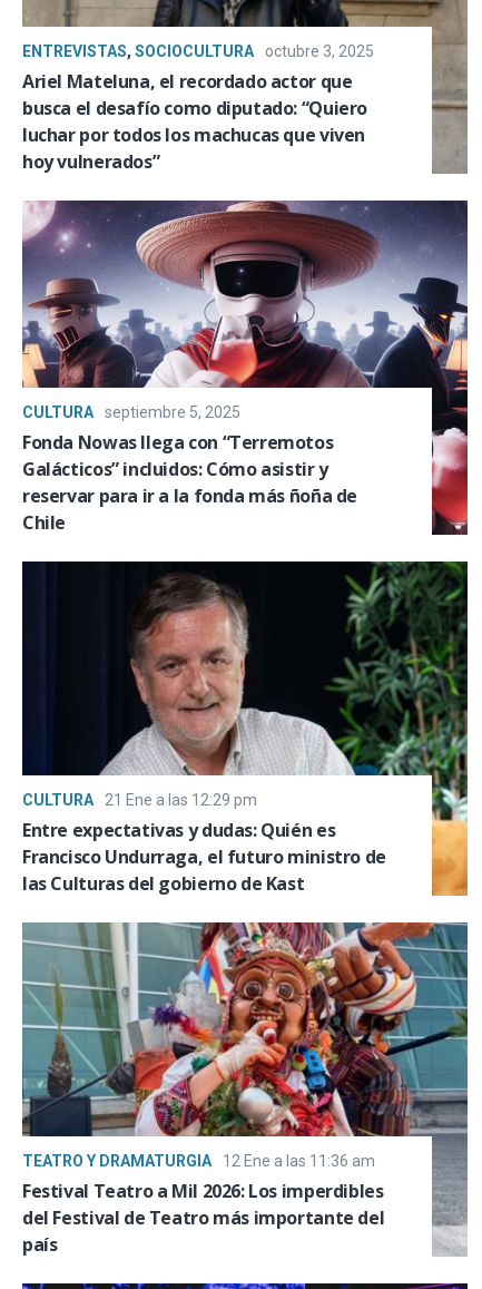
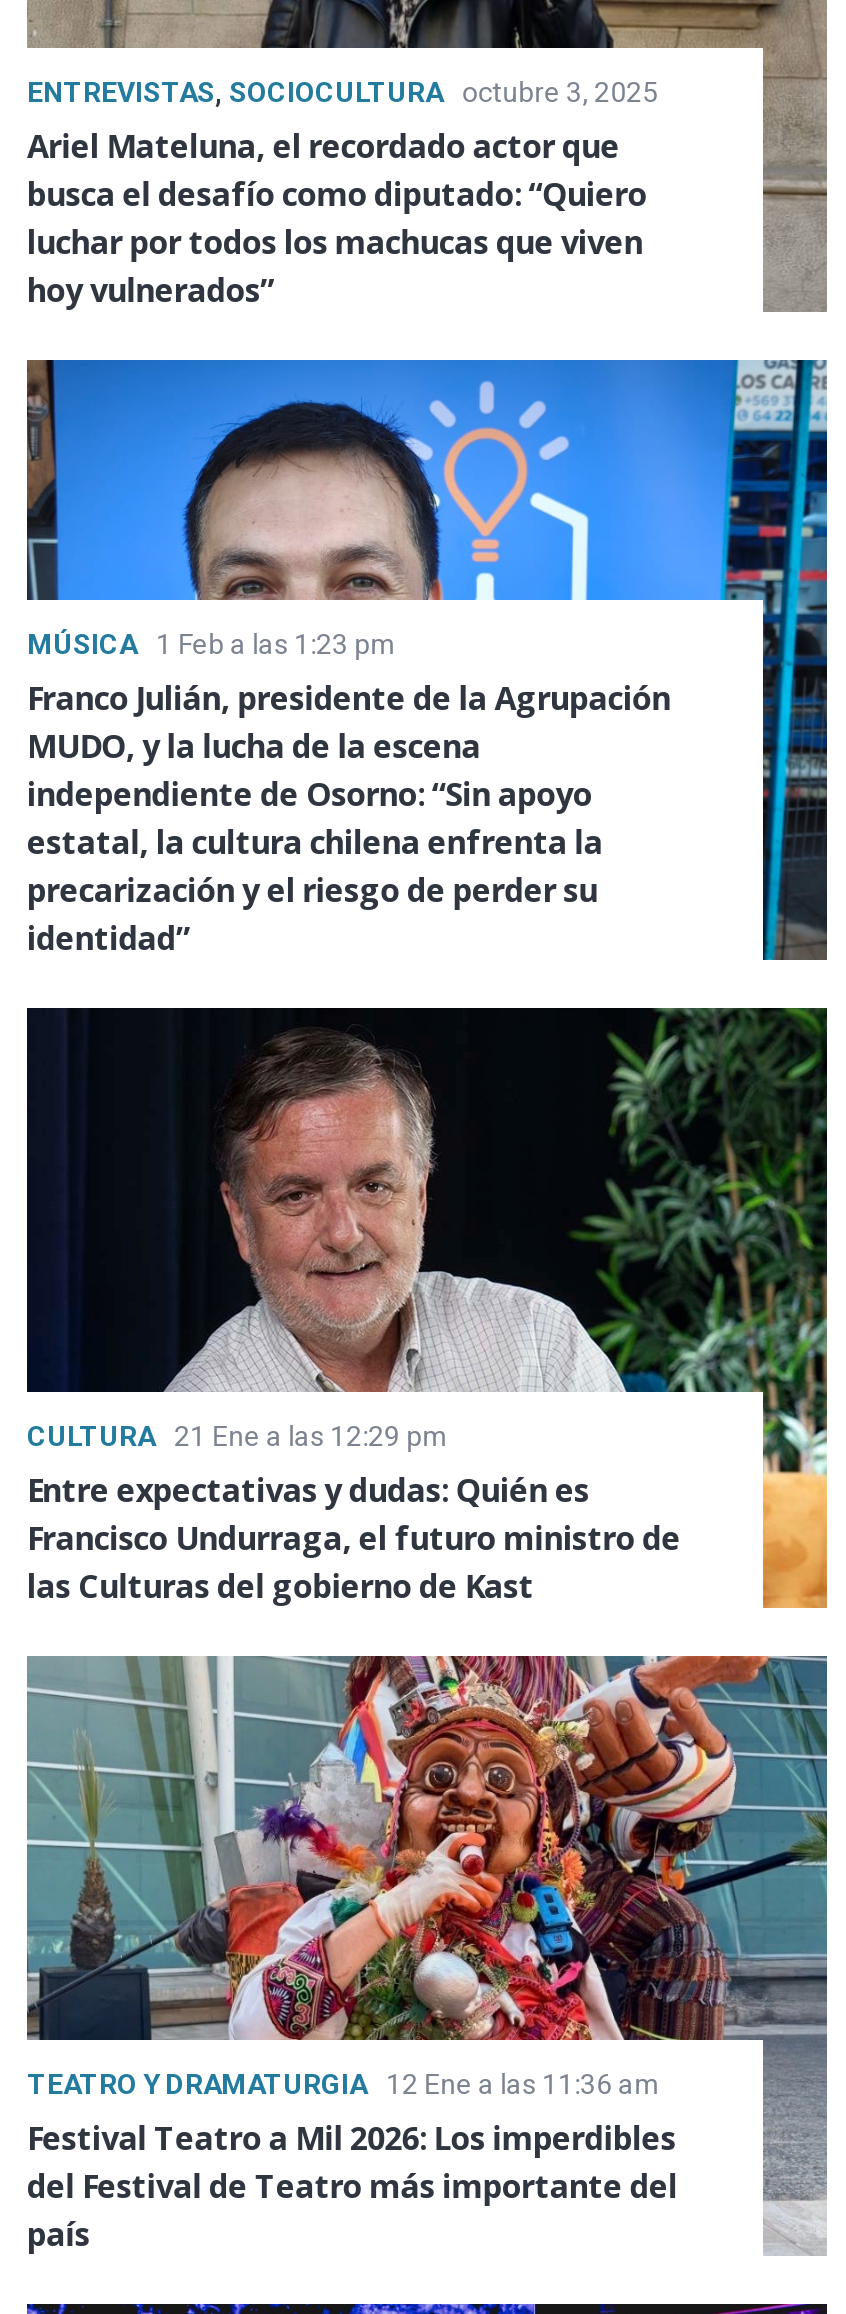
[21,199,469,536] [image] | CULTURA septiembre 5, 2025 | Fonda Nowas llega con “Terremotos | Galácticos” incluidos: Cómo asistir y | reservar para ir a la fonda más ñoña de | Chile -> [25,358,829,962] [image] | MÚSICA 1 Feb a las 1:23 pm | Franco Julián, presidente de la Agrupación | MUDO, y la lucha de la escena | independiente de Osorno: “Sin apoyo | estatal, la cultura chilena enfrenta la | precarización y el riesgo de perder su | identidad”

